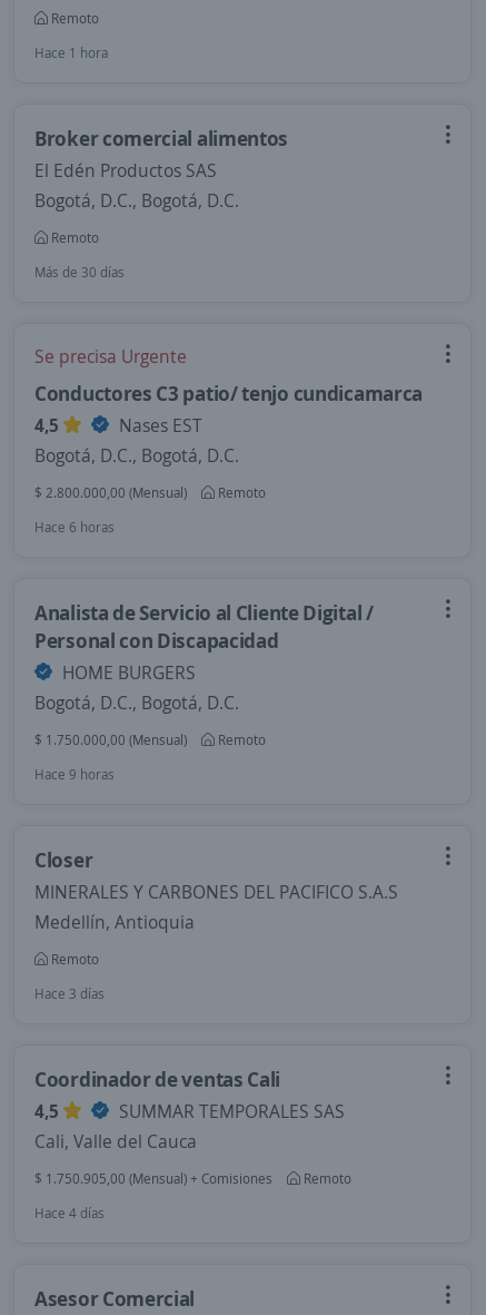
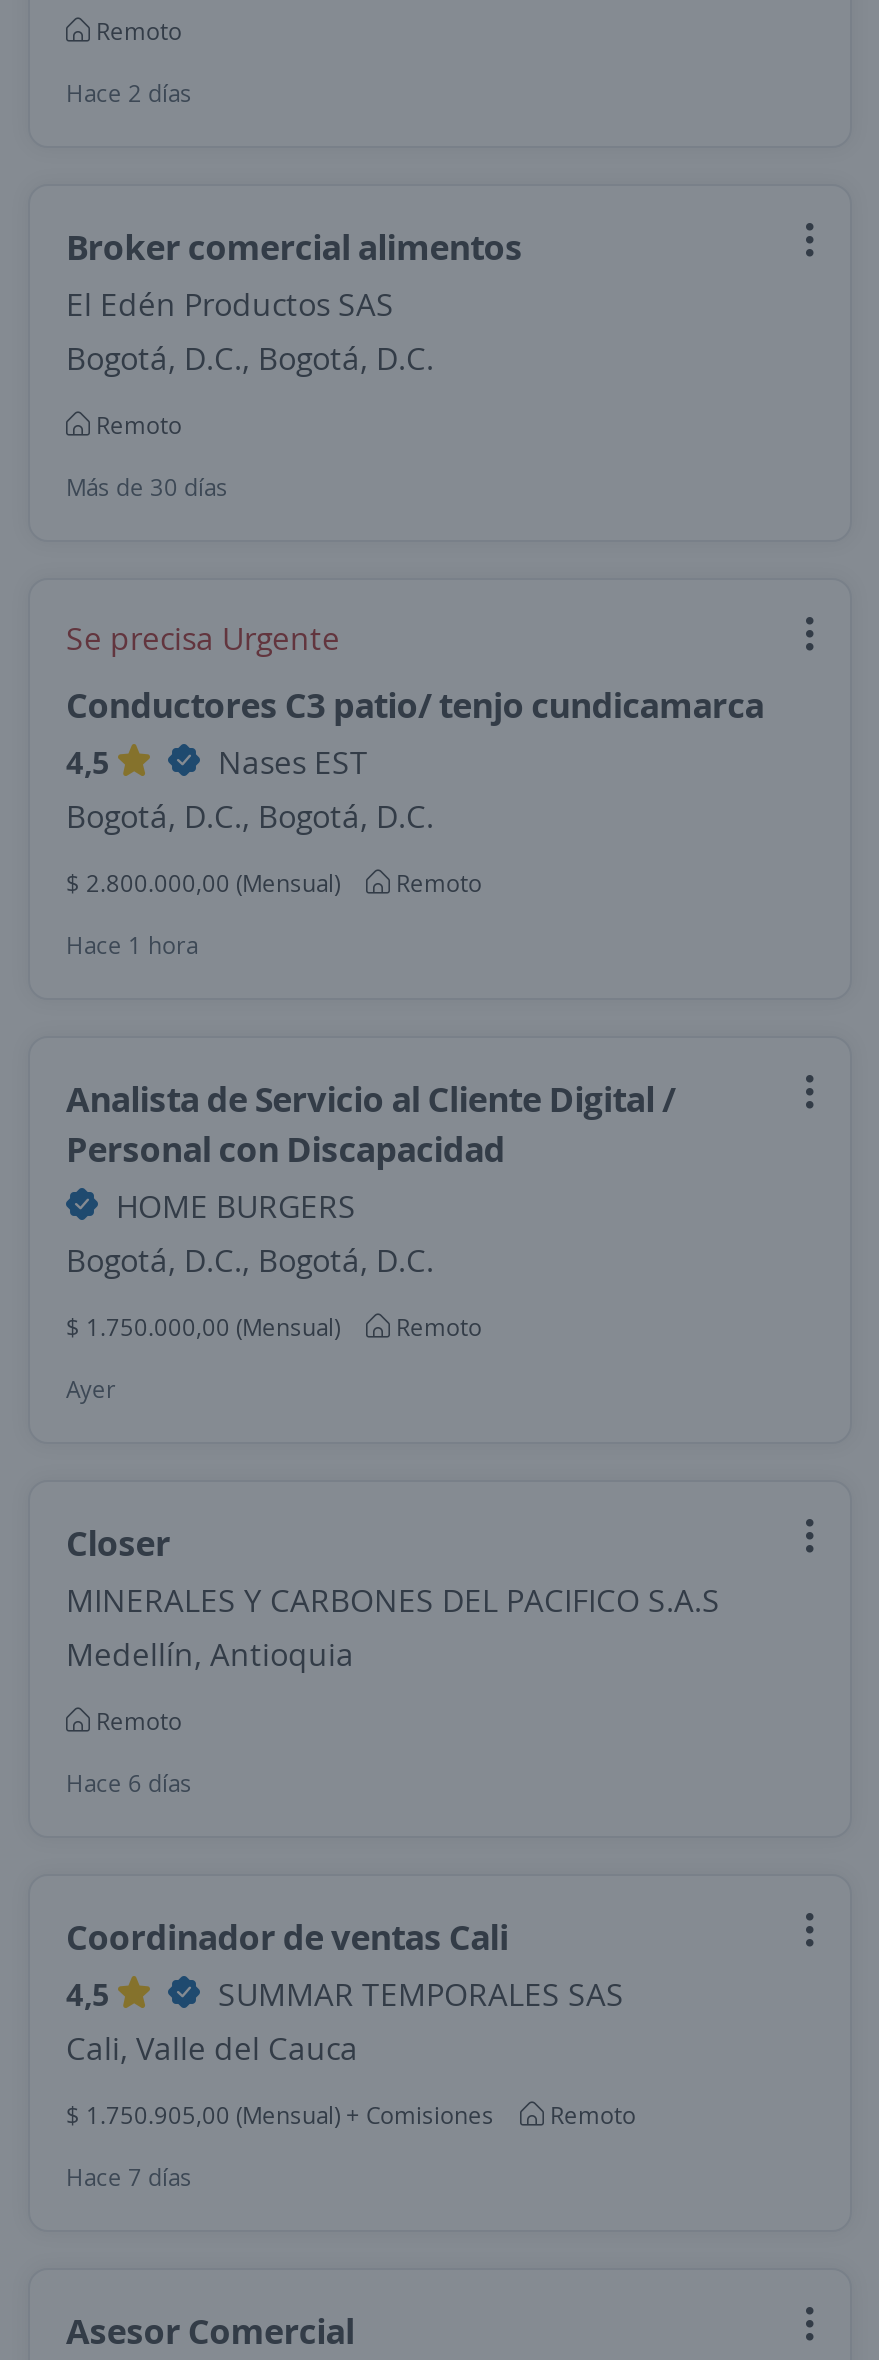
[34,43,108,62] Hace 1 hora -> [66,76,192,110] Hace 2 días
[34,518,115,537] Hace 6 horas -> [66,928,198,962] Hace 1 hora
[34,765,115,784] Hace 9 horas -> [66,1372,116,1406] Ayer
[34,984,105,1003] Hace 3 días -> [66,1766,192,1800] Hace 6 días
[34,1204,105,1223] Hace 4 días -> [66,2160,192,2194] Hace 7 días

